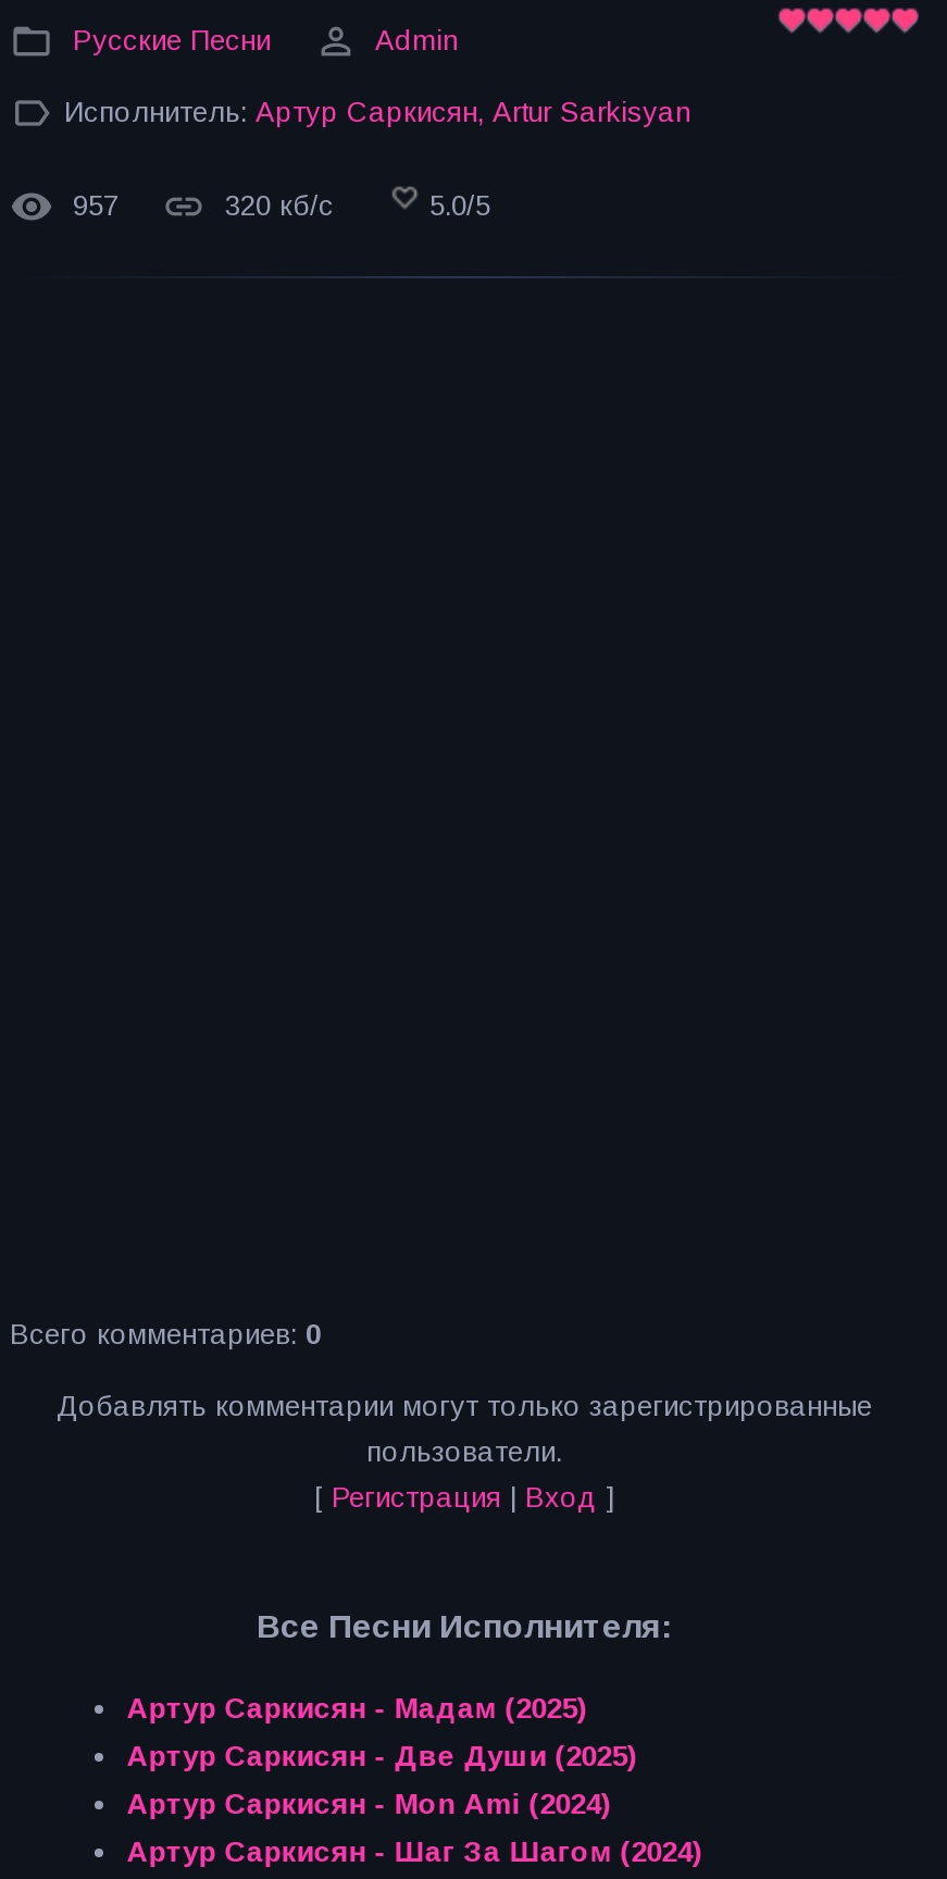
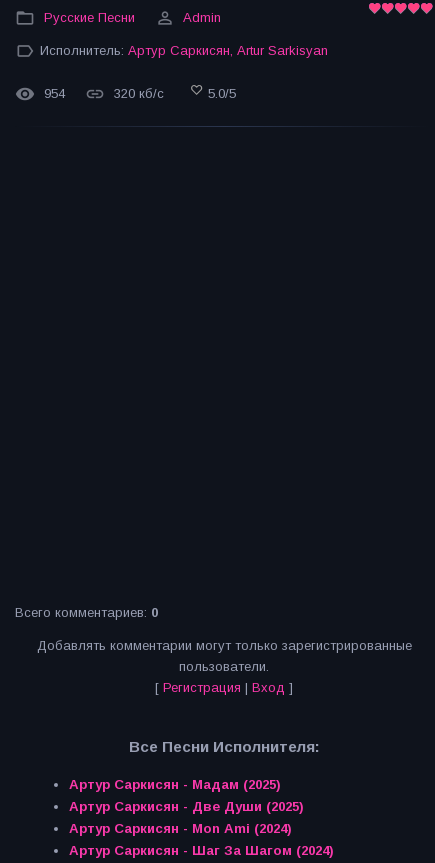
[73,189,119,222] 957 -> [44,86,65,101] 954

